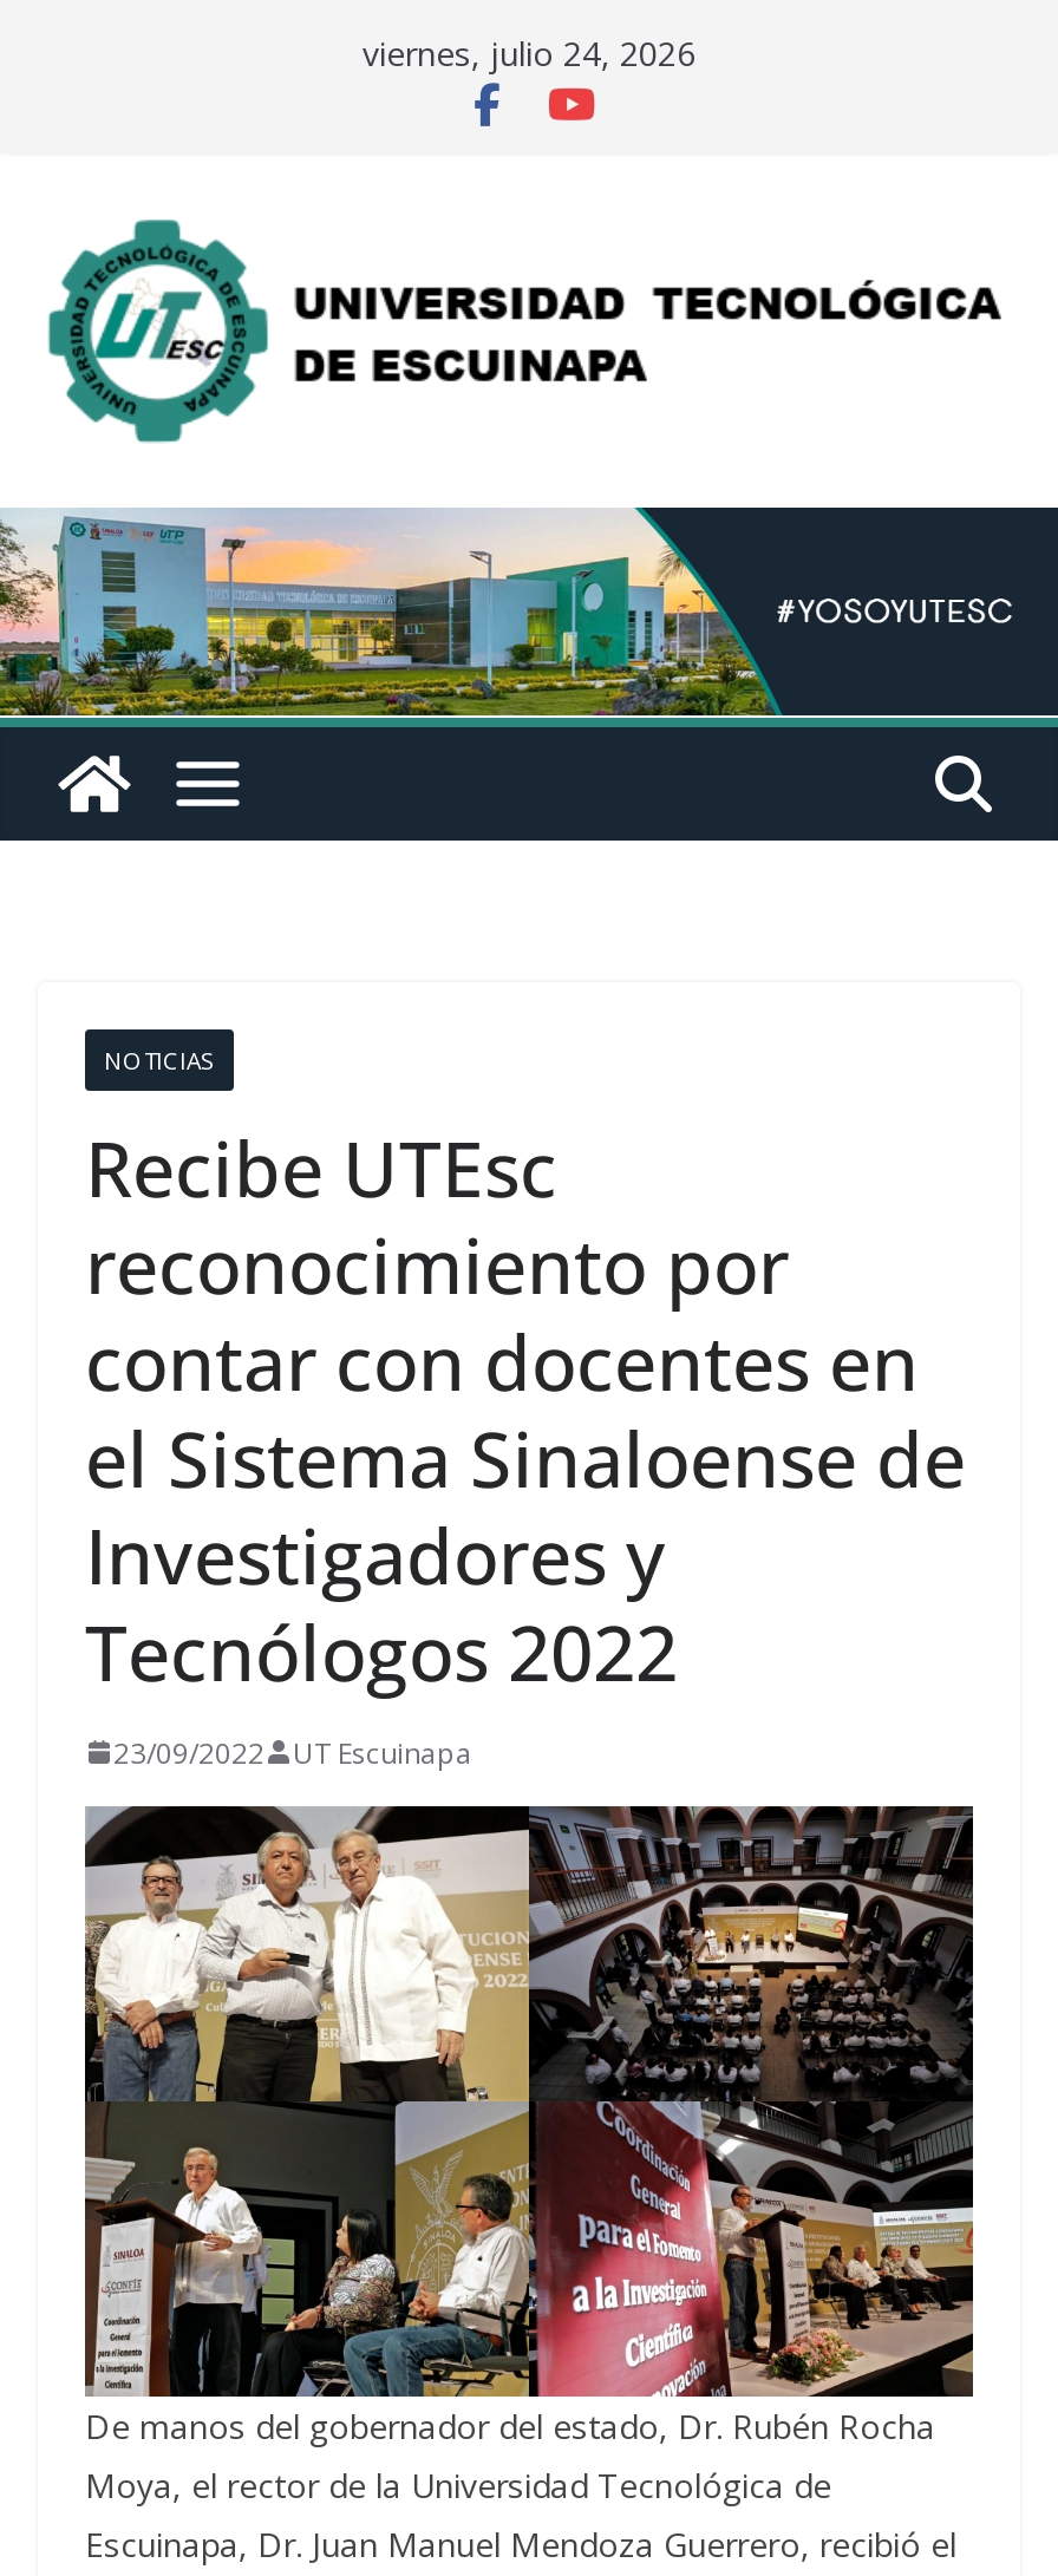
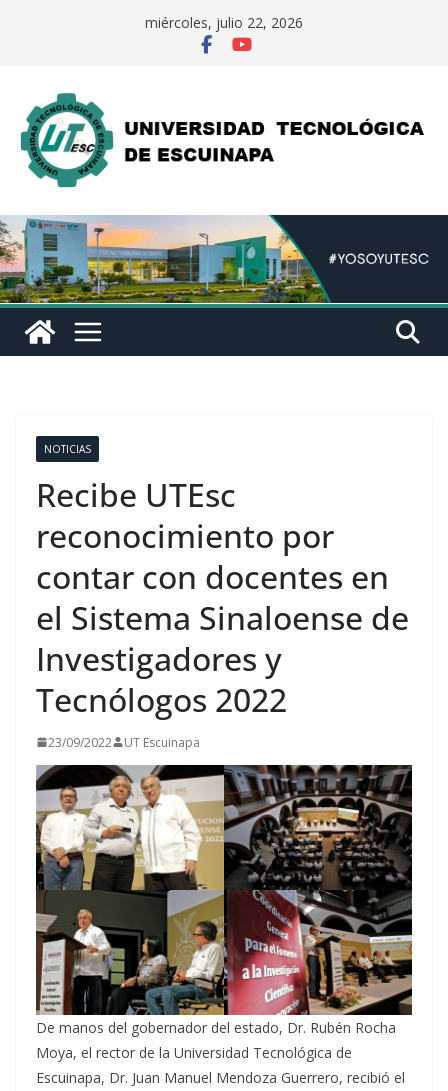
[363,31,695,76] viernes, julio 24, 2026 -> [145,13,303,32] miércoles, julio 22, 2026

